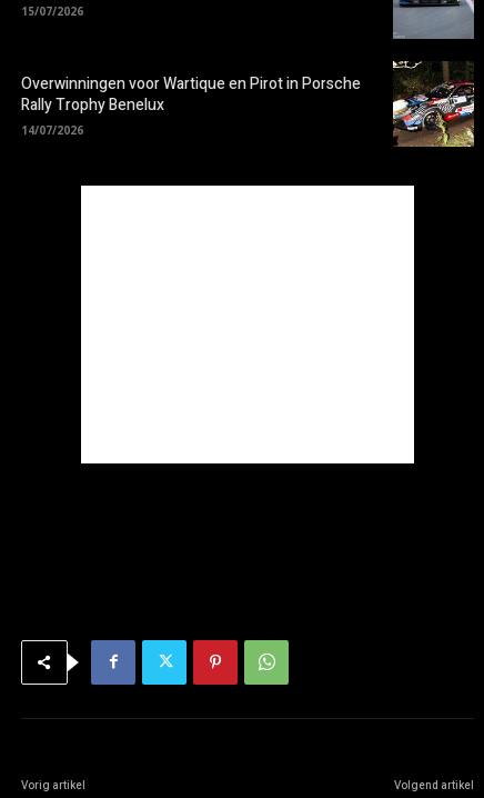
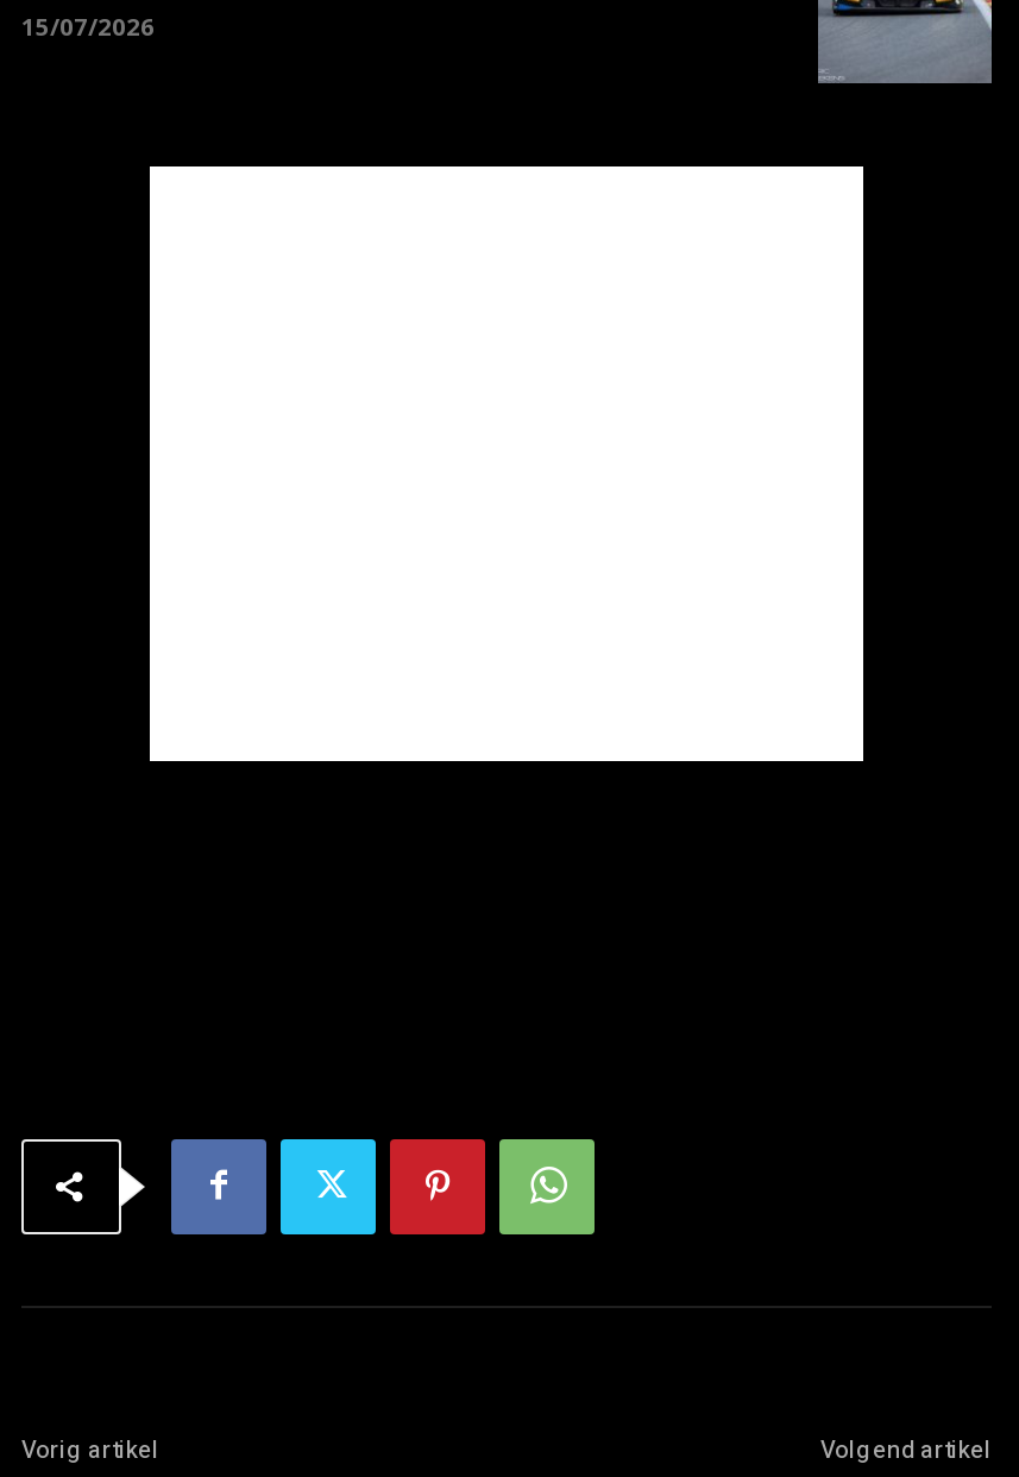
[21,60,474,147] [image] | Overwinningen voor Wartique en Pirot in Porsche | Rally Trophy Benelux | 14/07/2026 -> none

